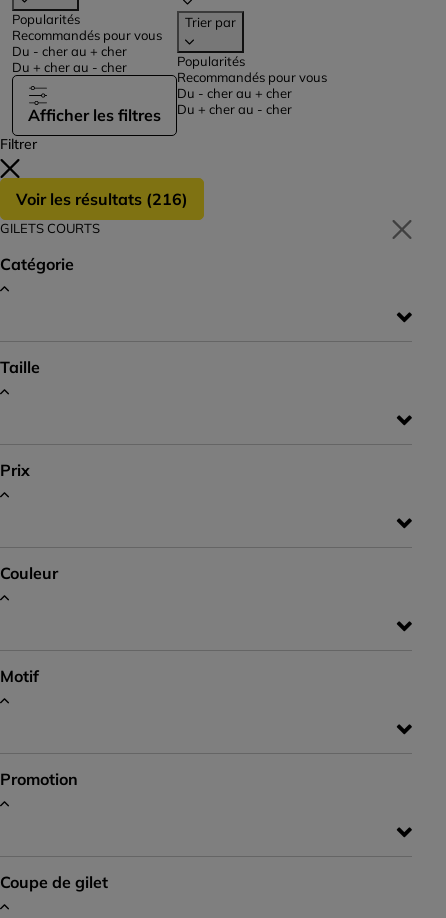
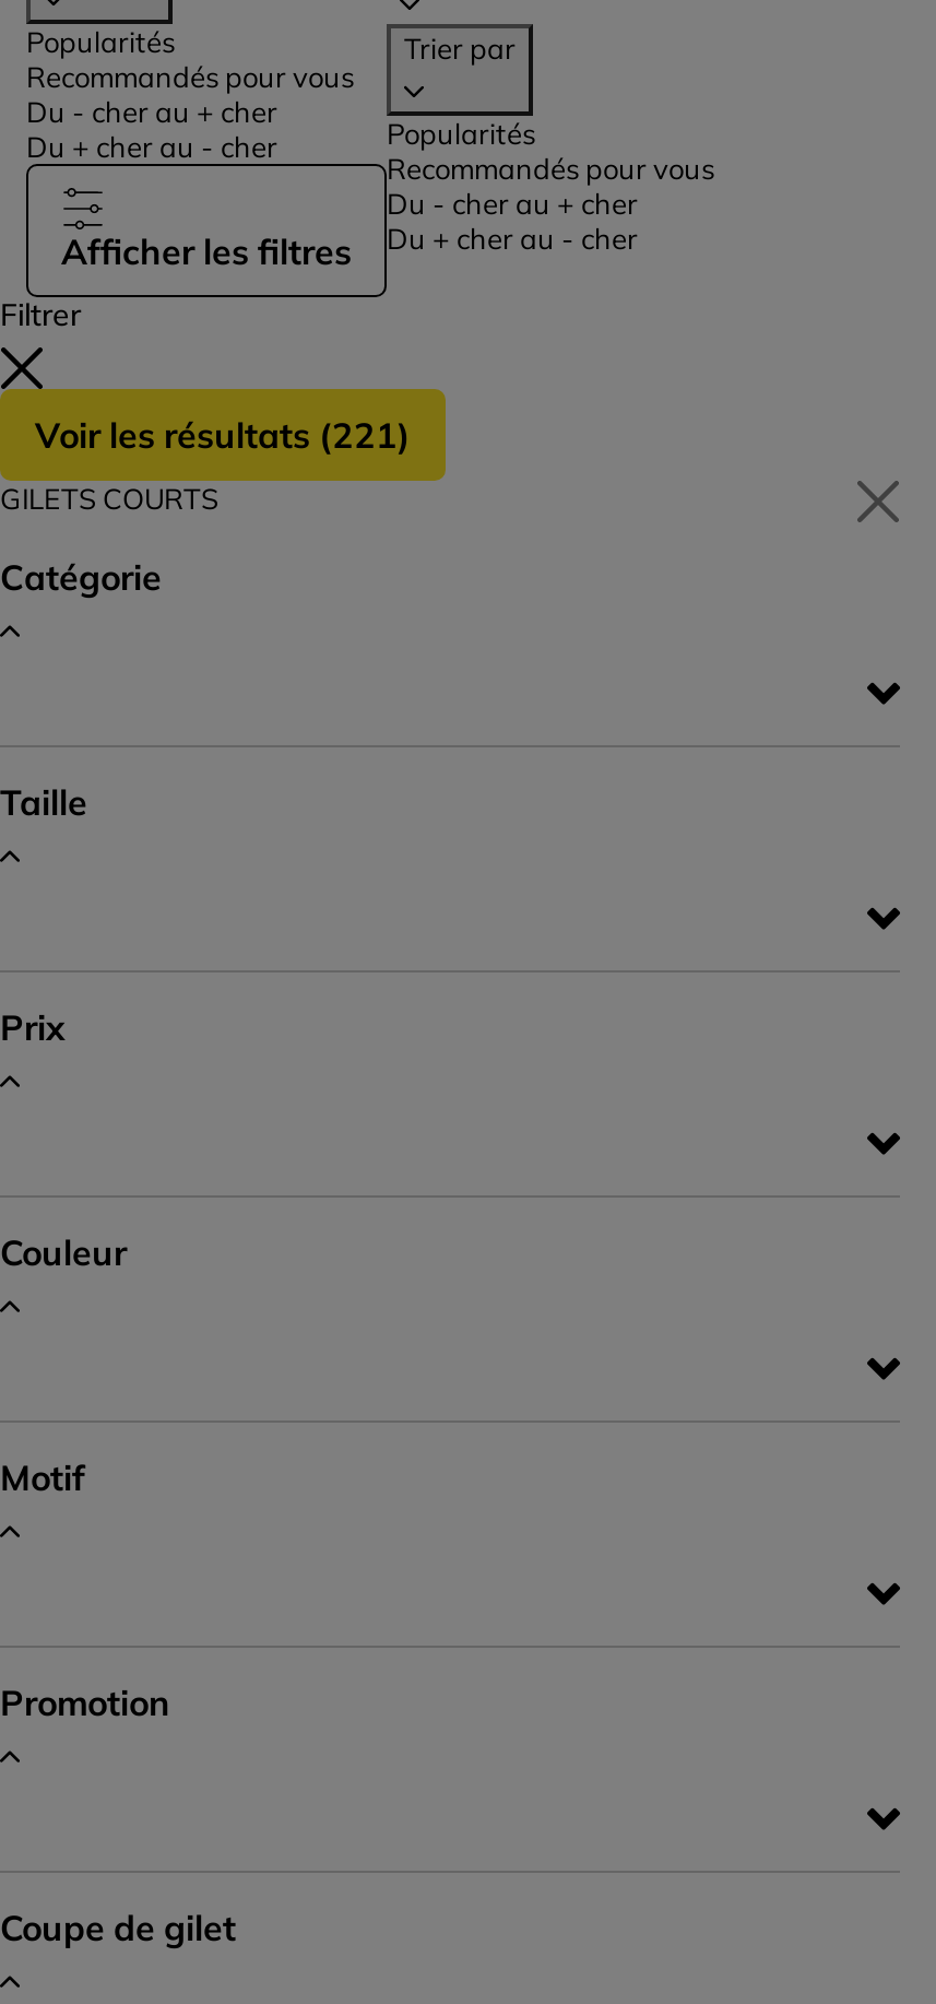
[16,189,188,209] Voir les résultats (216) -> [35,413,411,457] Voir les résultats (221)

